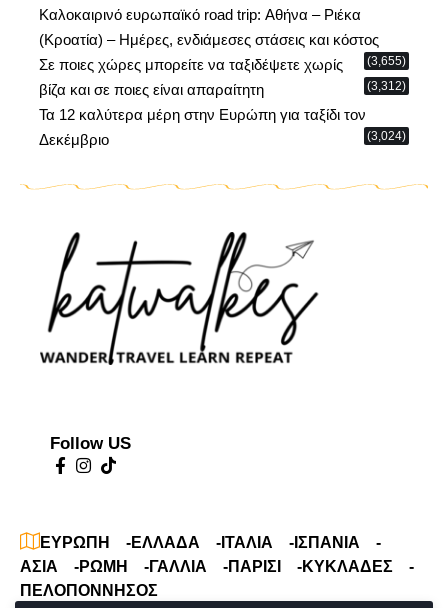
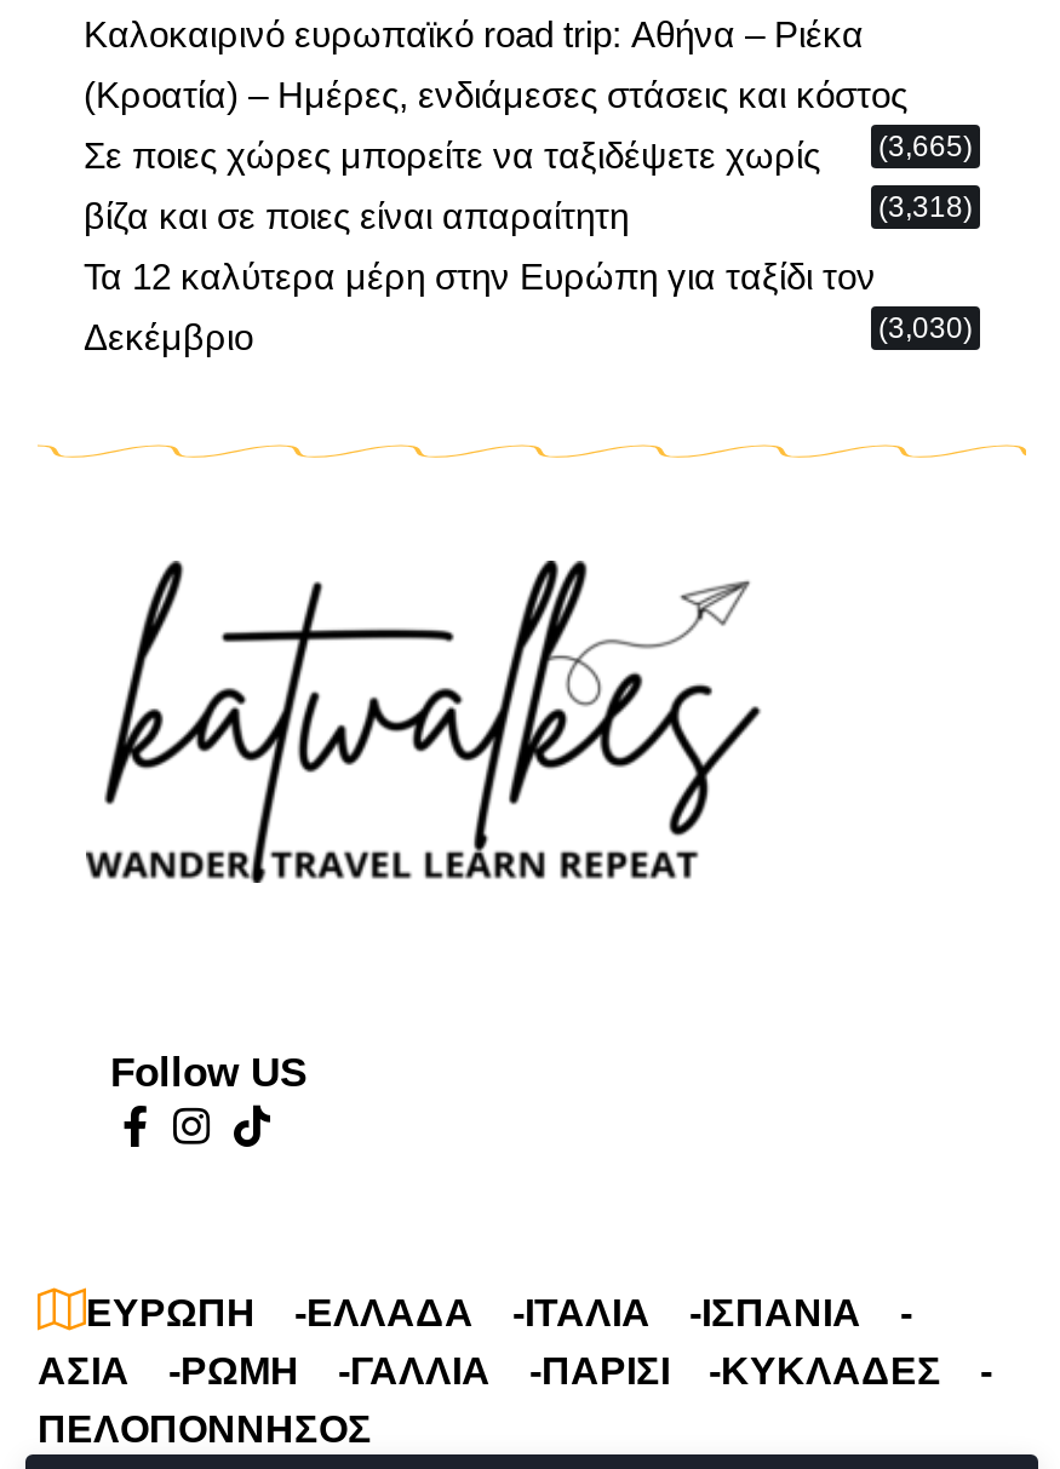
[39,53,406,72] Σε ποιες χώρες μπορείτε να ταξιδέψετε χωρίς (3,655) -> [84,128,973,174] Σε ποιες χώρες μπορείτε να ταξιδέψετε χωρίς (3,665)
[367,78,406,92] (3,312) -> [878,189,973,223] (3,318)
[367,128,406,142] (3,024) -> [878,310,973,344] (3,030)

